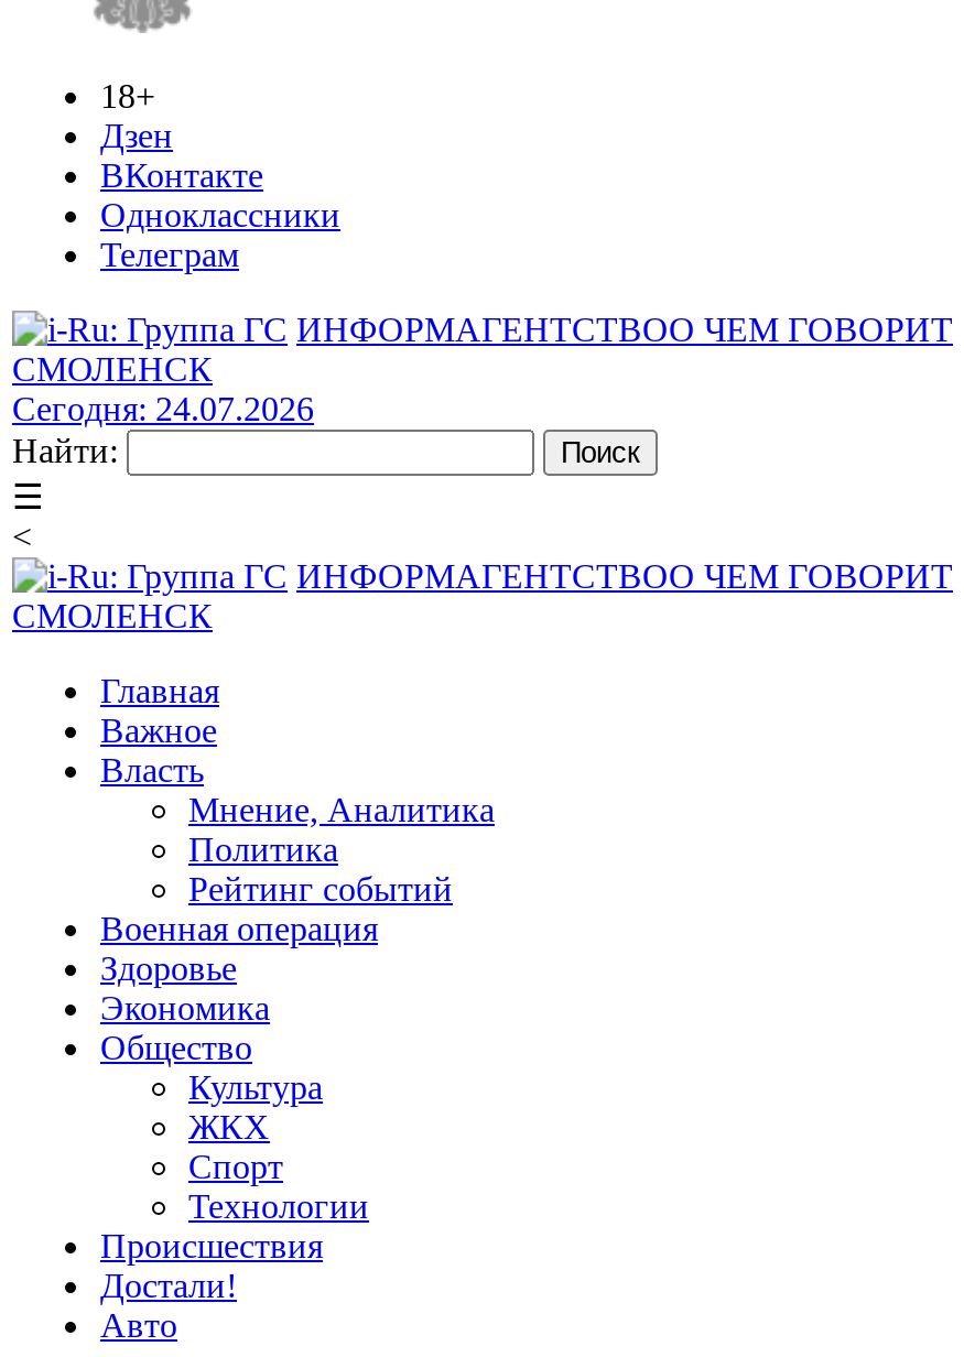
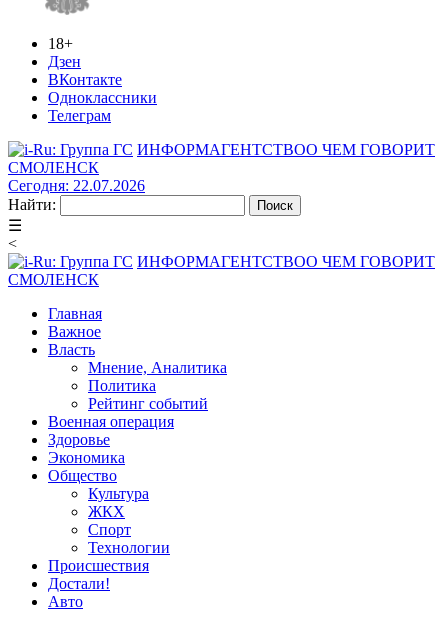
[12,390,314,427] Сегодня: 24.07.2026 -> [8,177,145,194] Сегодня: 22.07.2026

